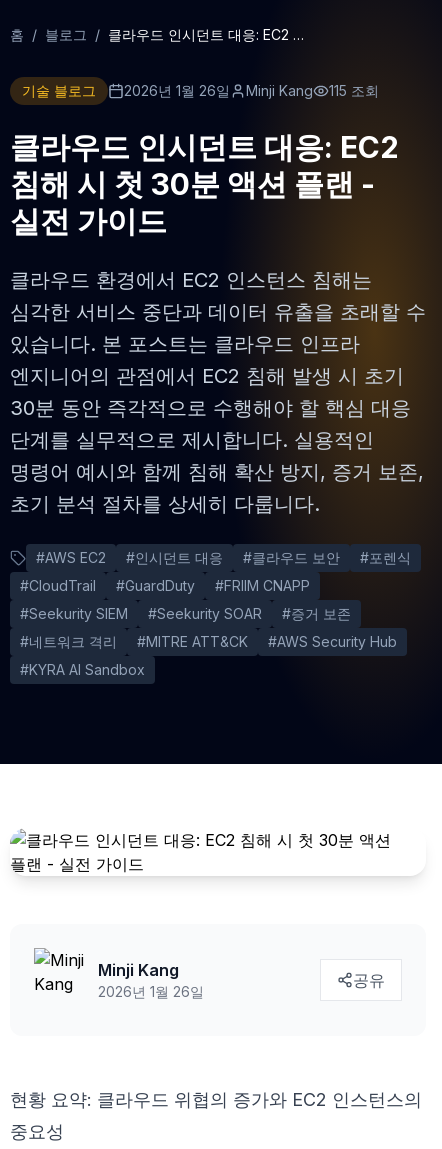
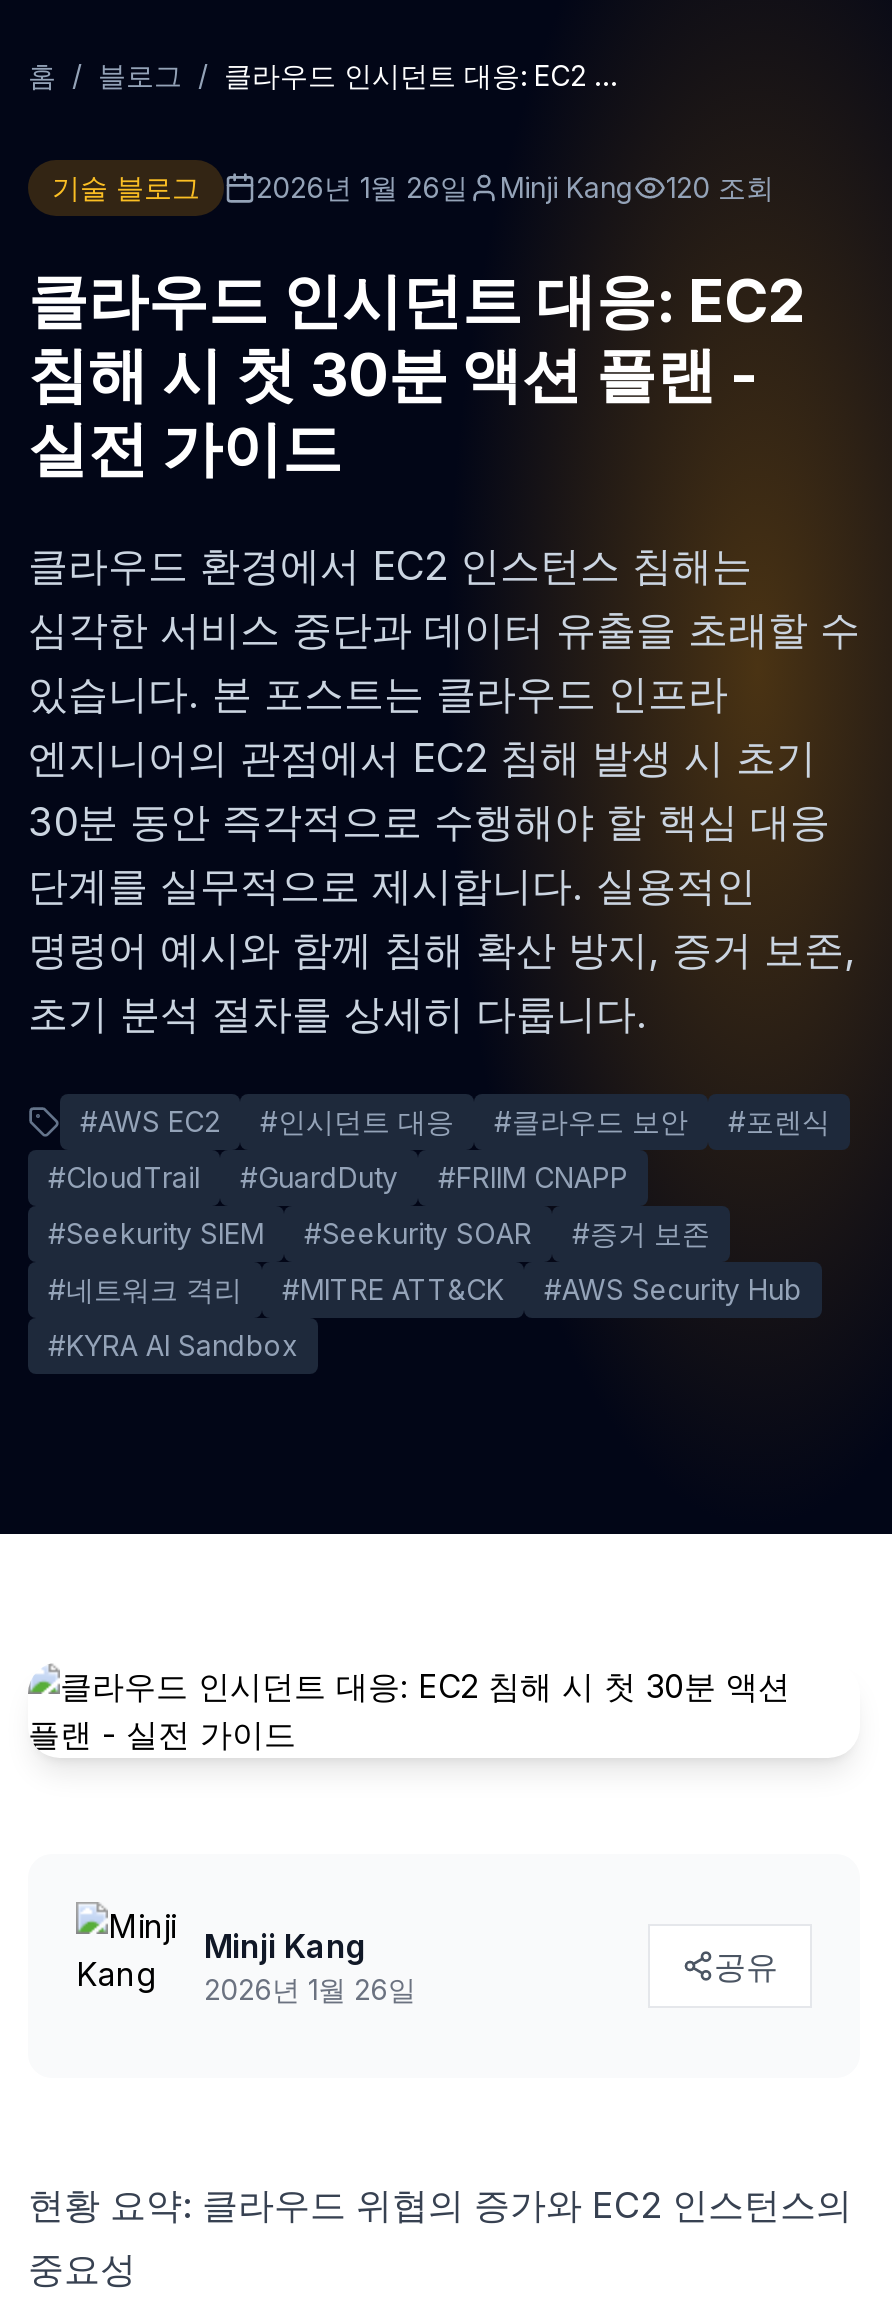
[22,82,379,99] 기술 블로그 2026년 1월 26일 Minji Kang 115 조회 -> [52,170,774,204] 기술 블로그 2026년 1월 26일 Minji Kang 120 조회

